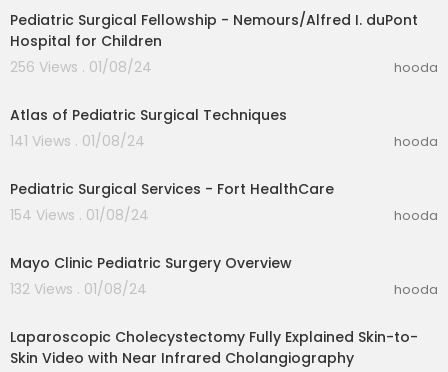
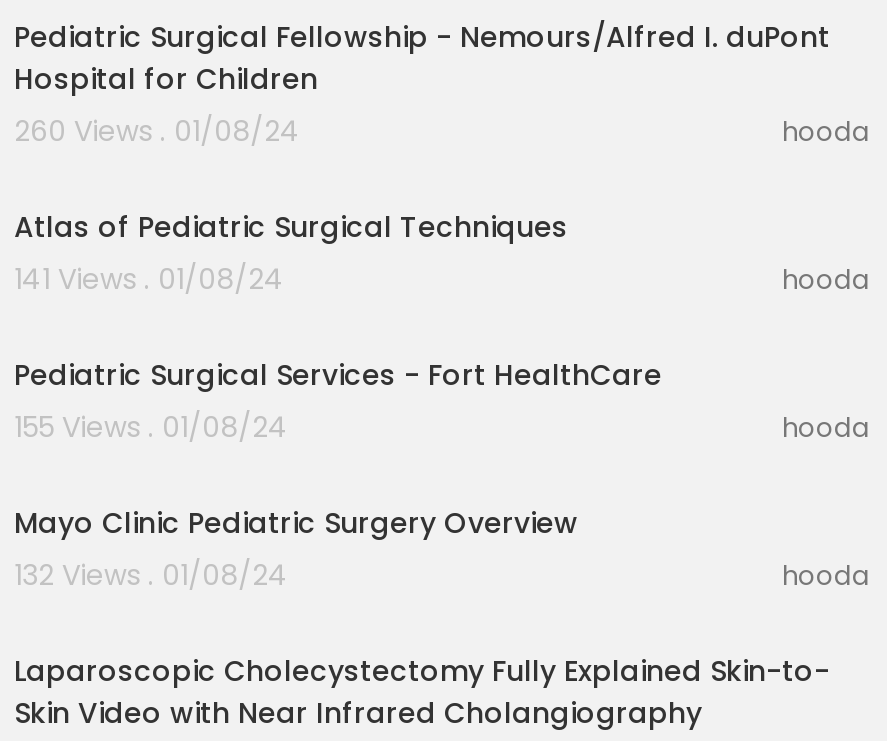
[10,57,152,77] 256 Views . 01/08/24 -> [14,111,300,151] 260 Views . 01/08/24
[10,205,149,225] 154 Views . 01/08/24 -> [14,407,288,447] 155 Views . 01/08/24

